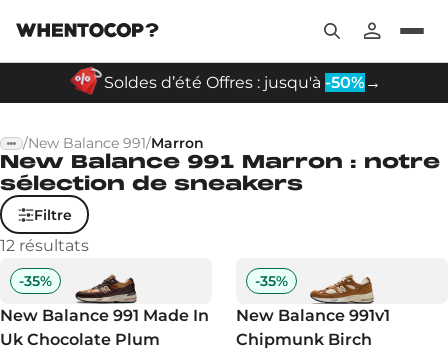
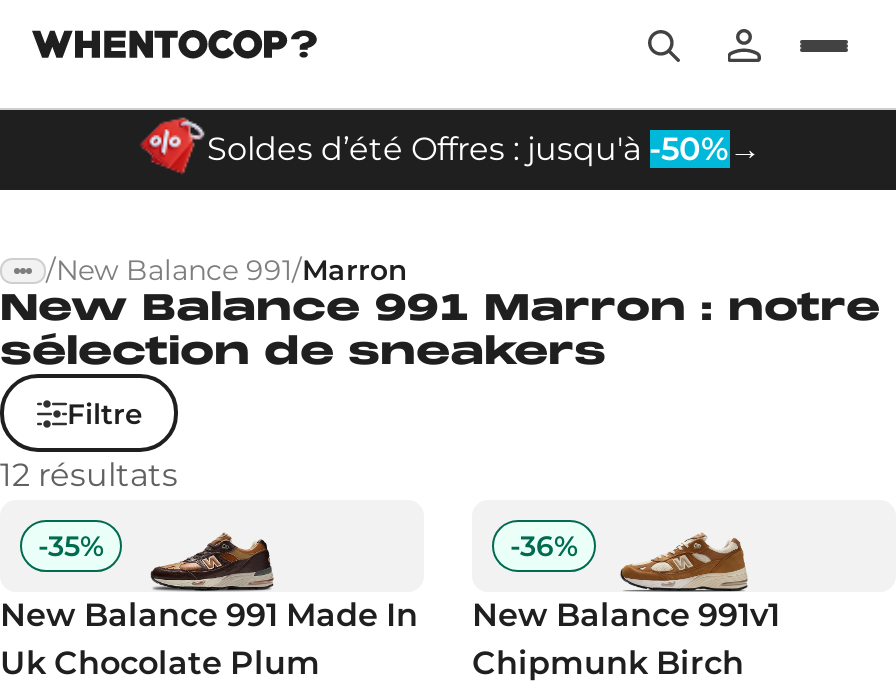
[255,272,288,290] -35% -> [510,528,578,564] -36%

